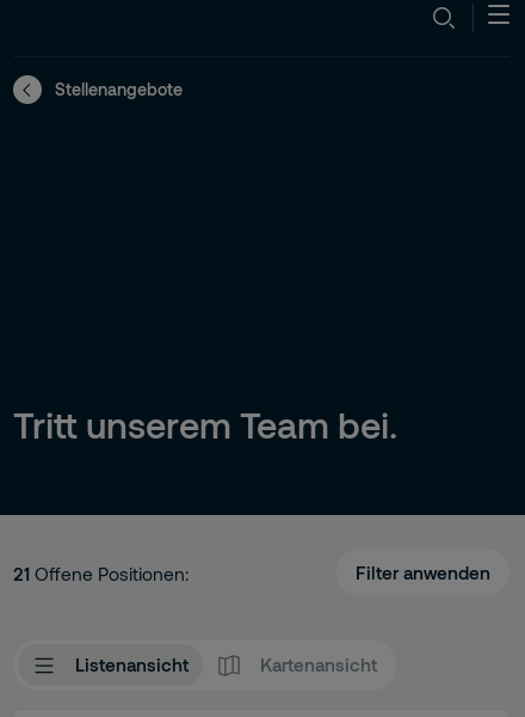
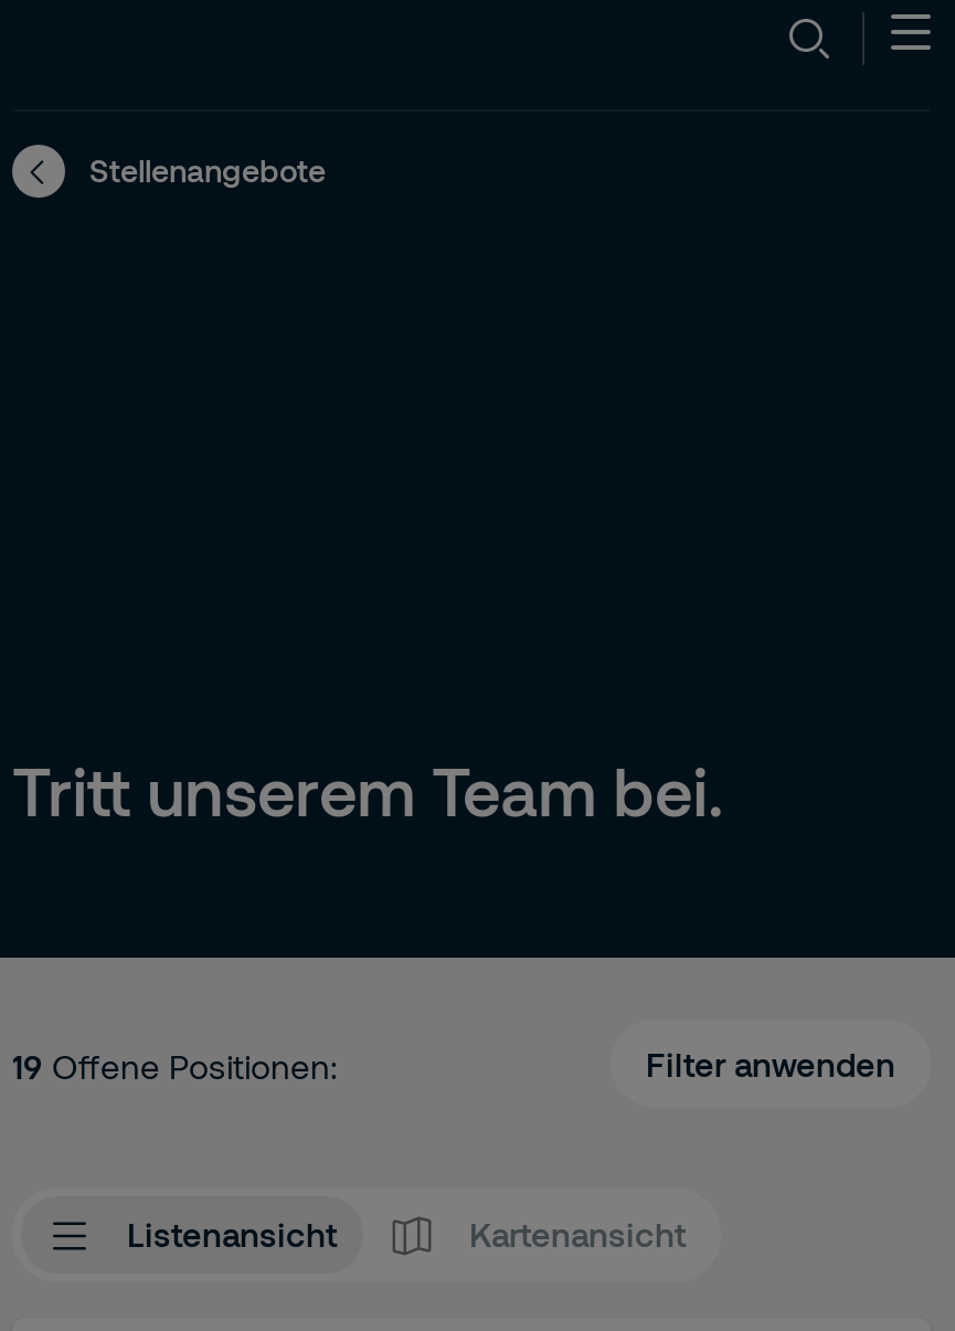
[13,563,189,584] 21 Offene Positionen: -> [12,1046,337,1086] 19 Offene Positionen:

